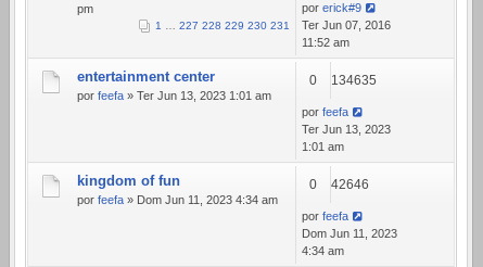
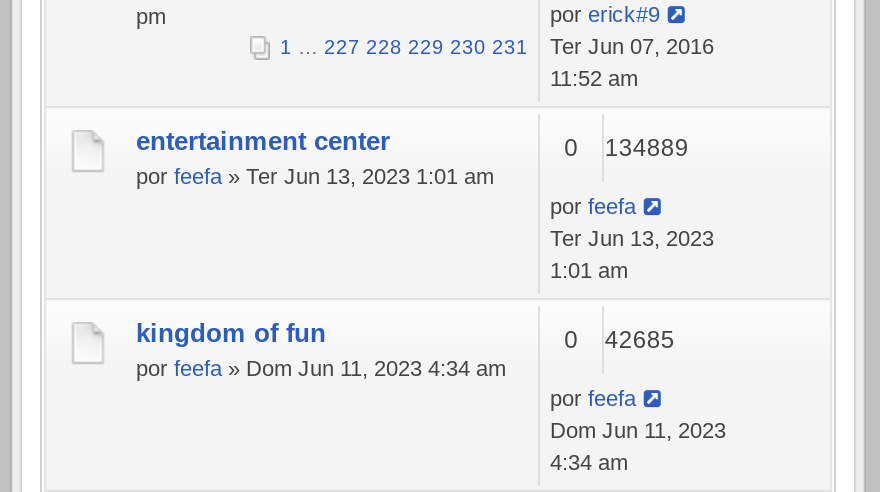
[310,73,377,88] 0 134635 -> [564,134,689,162] 0 134889
[310,177,369,192] 0 42646 -> [564,326,675,354] 0 42685

